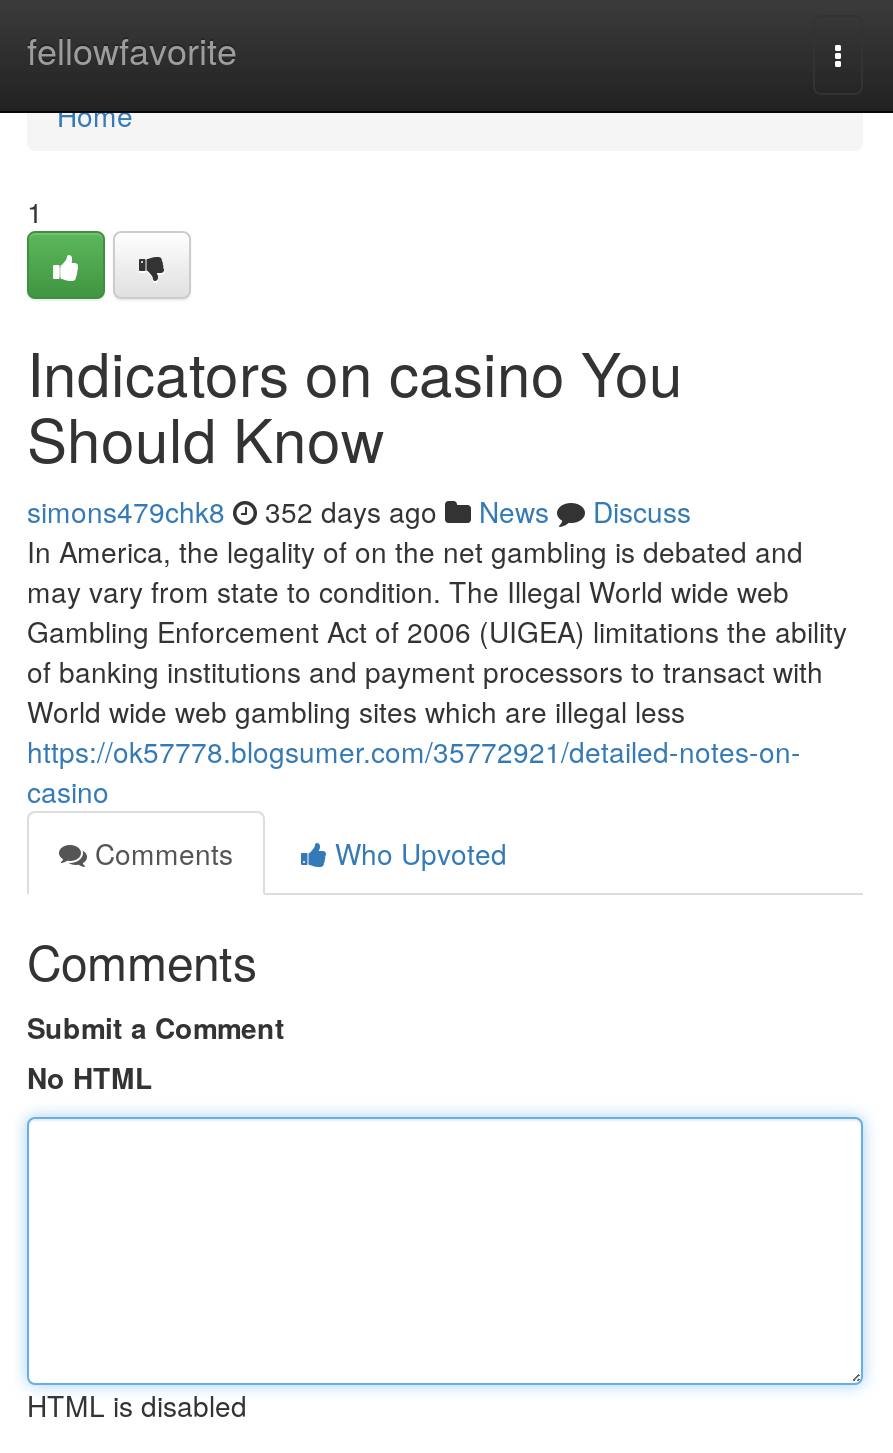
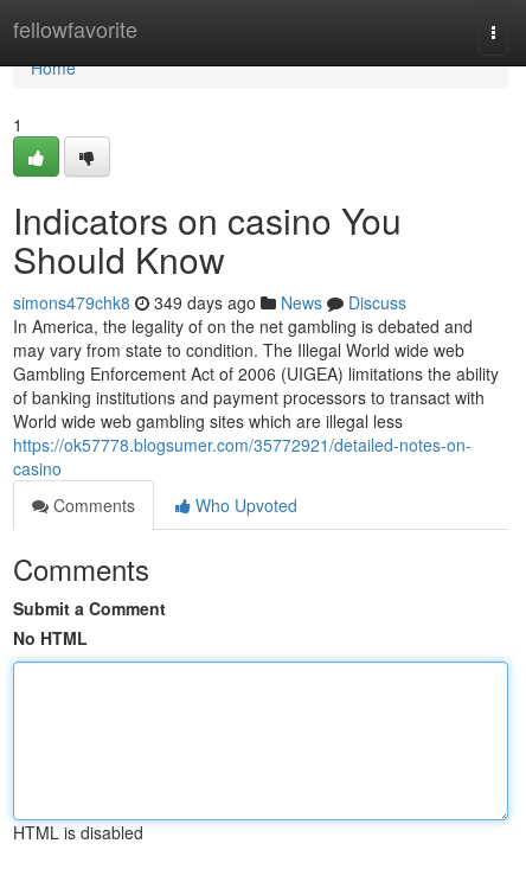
[27,491,691,531] simons479chk8 352 days ago News Discuss -> [13,290,406,314] simons479chk8 349 days ago News Discuss

